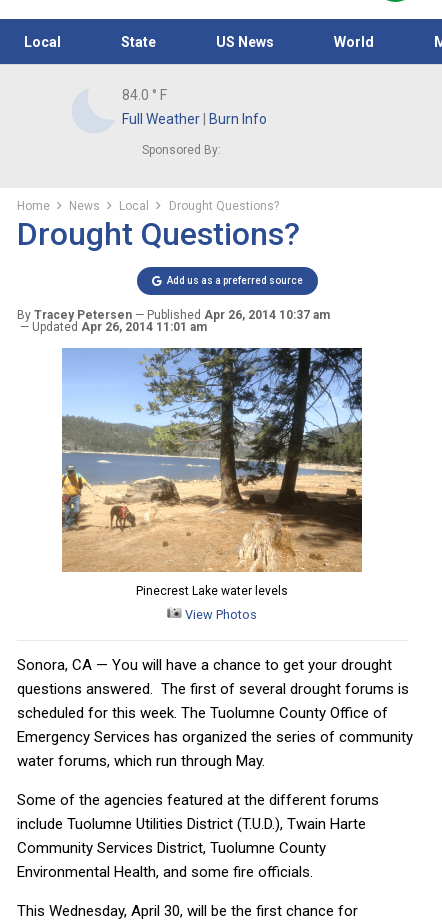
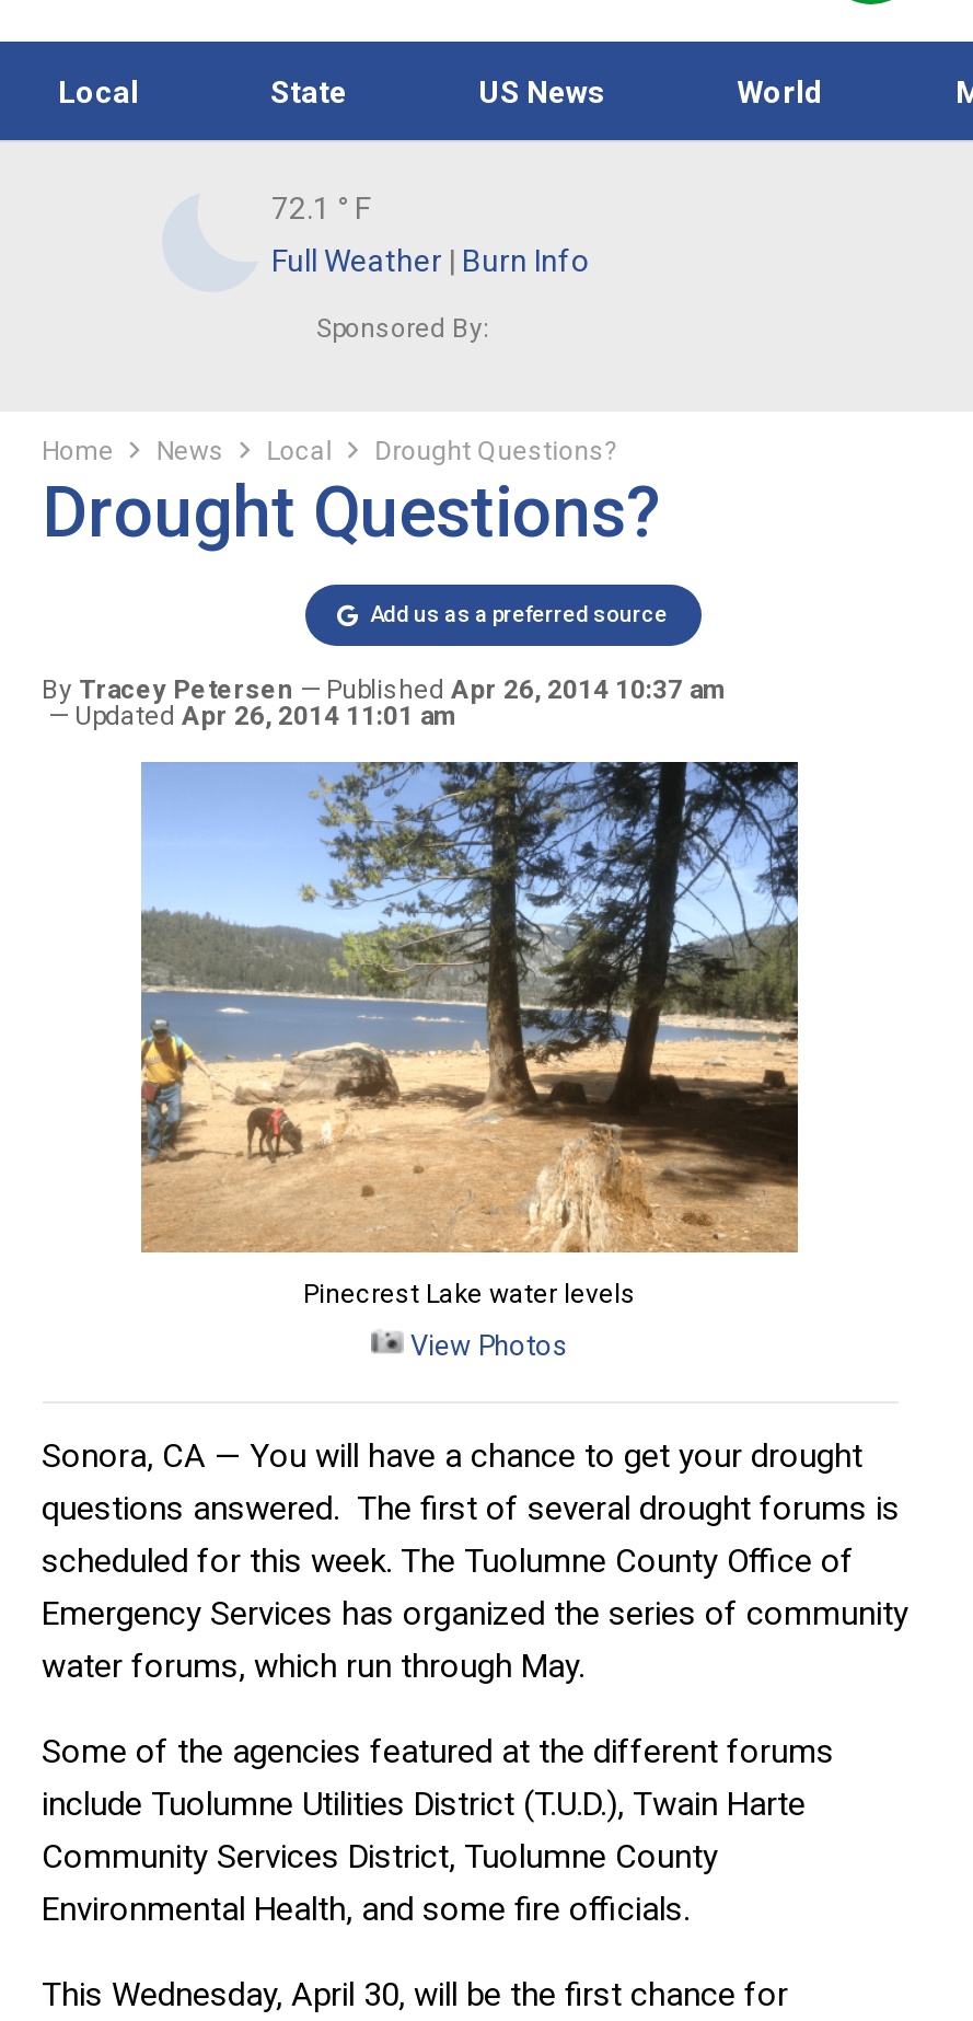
[121,87,166,103] 84.0 ° F -> [271,190,370,226] 72.1 ° F

